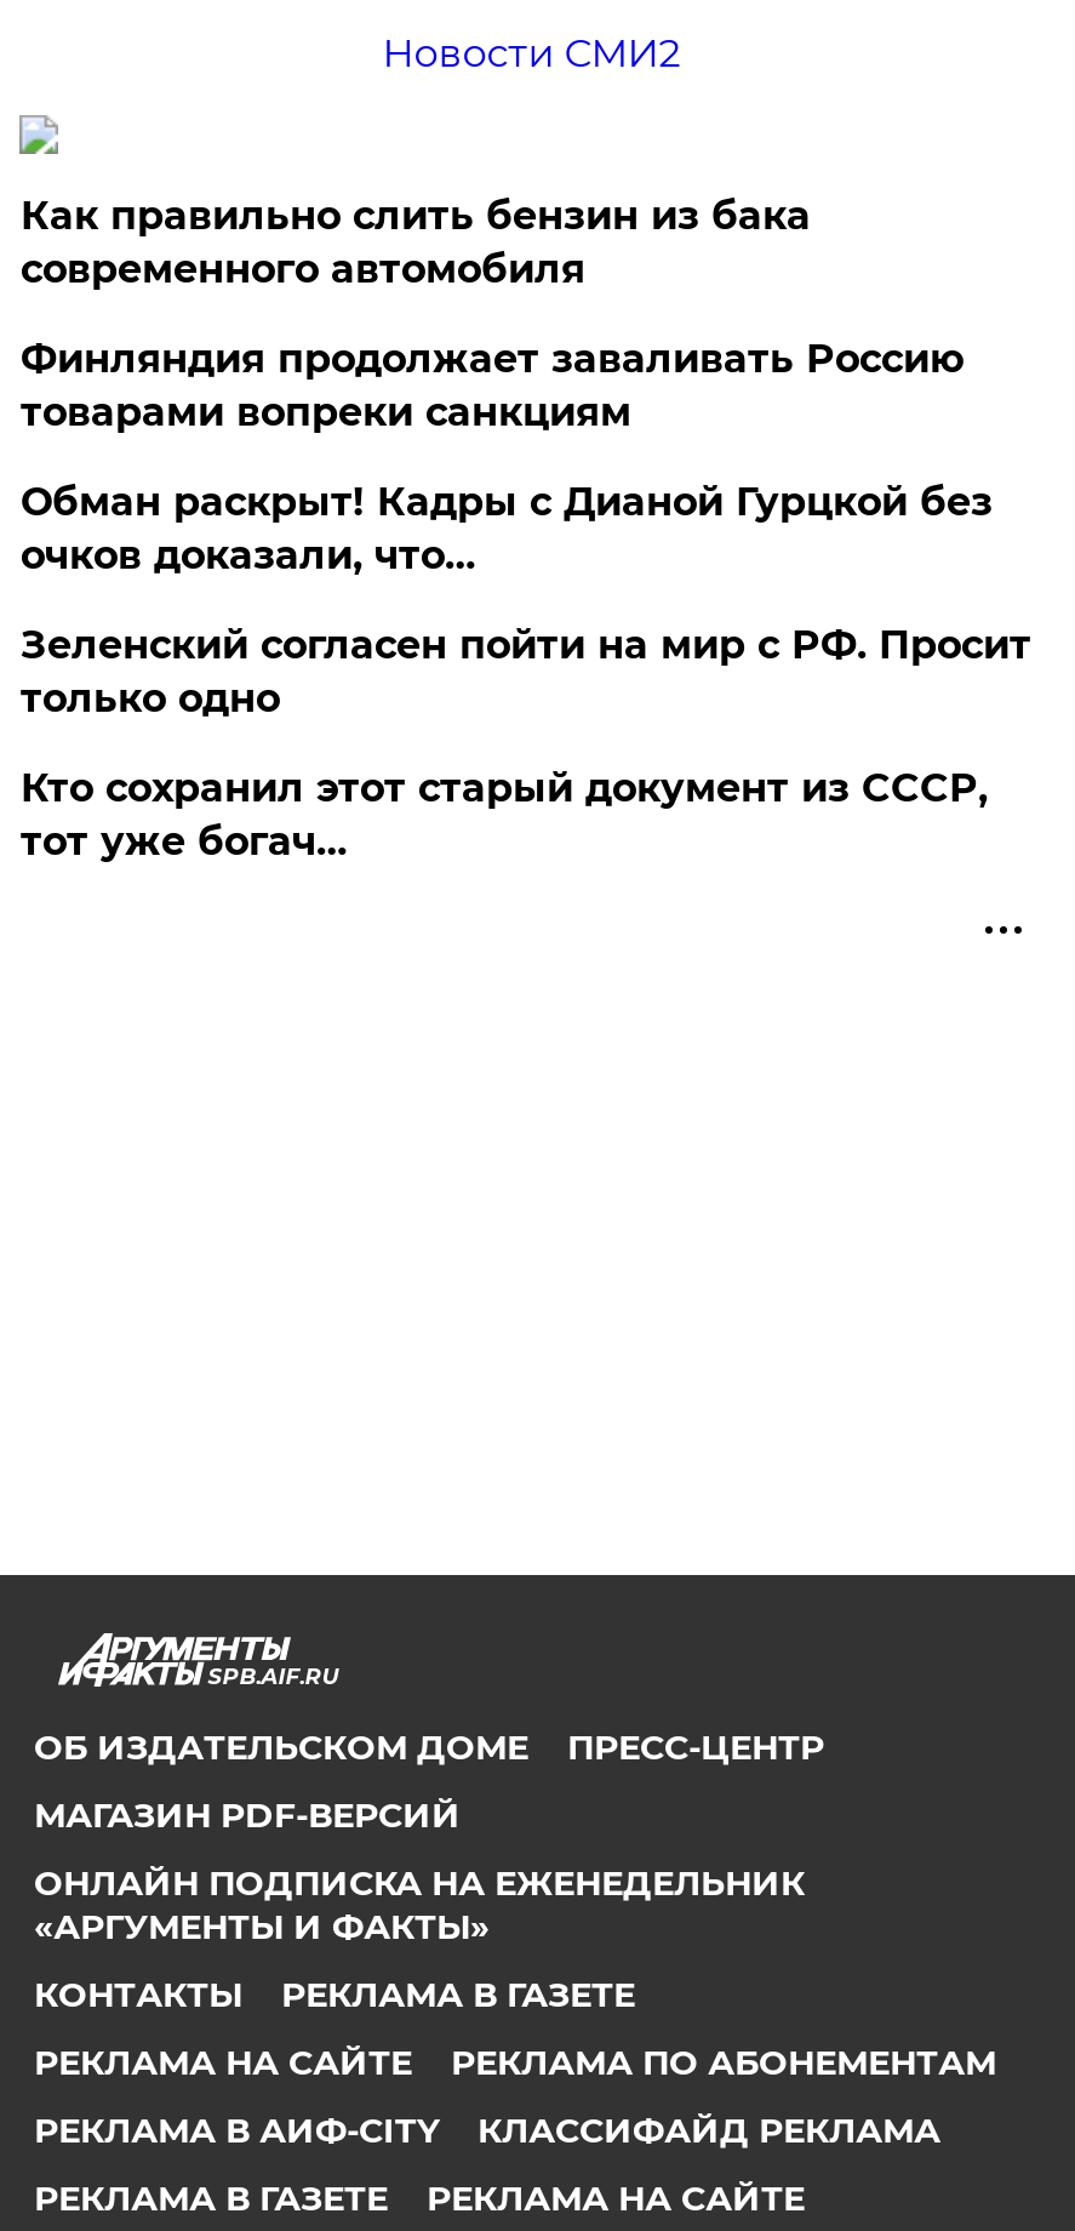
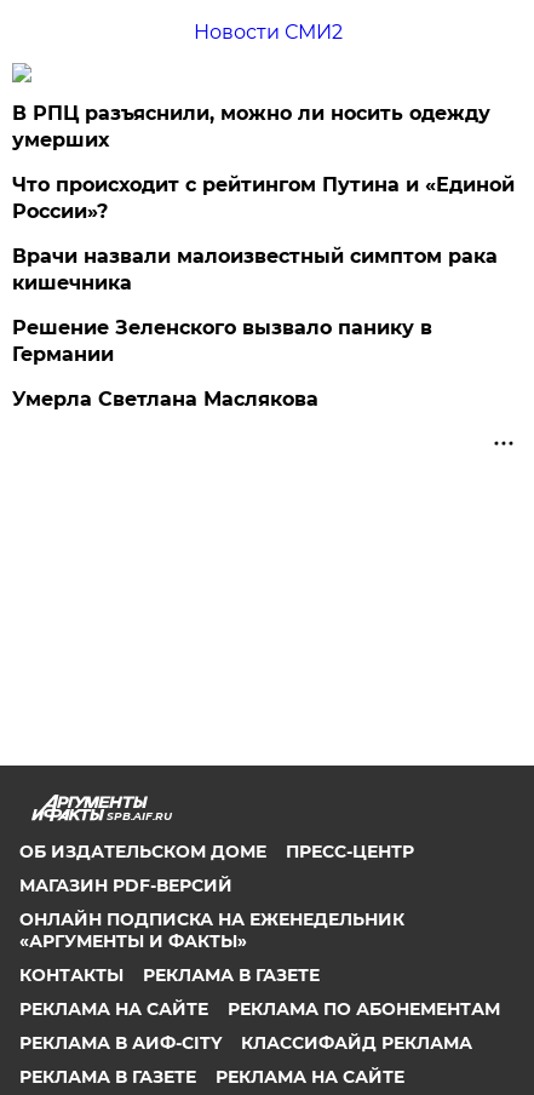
[20,192,811,291] Как правильно слить бензин из бака | современного автомобиля -> [13,101,491,151] В РПЦ разъяснили, можно ли носить одежду | умерших
[20,335,963,435] Финляндия продолжает заваливать Россию | товарами вопреки санкциям -> [13,173,515,223] Что происходит с рейтингом Путина и «Единой | России»?
[20,478,992,578] Обман раскрыт! Кадры с Дианой Гурцкой без | очков доказали, что… -> [13,244,498,294] Врачи назвали малоизвестный симптом рака | кишечника
[20,621,1031,721] Зеленский согласен пойти на мир с РФ. Просит | только одно -> [13,316,433,365] Решение Зеленского вызвало панику в | Германии
[20,764,987,864] Кто сохранил этот старый документ из СССР, | тот уже богач… -> [13,387,319,410] Умерла Светлана Маслякова

